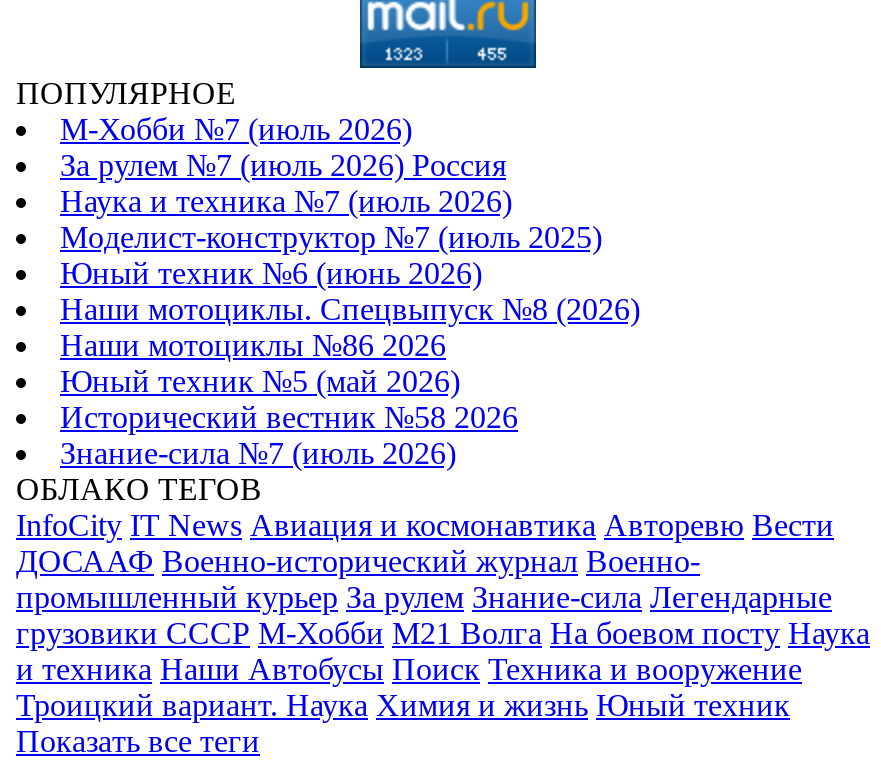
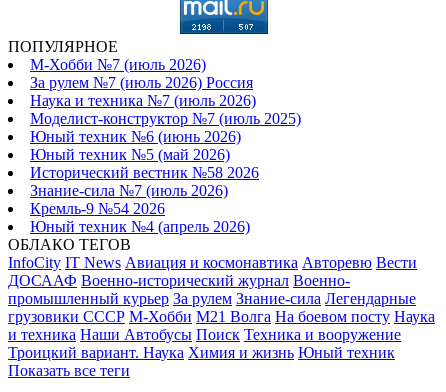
[60,292,640,362] Наши мотоциклы. Спецвыпуск №8 (2026) | Наши мотоциклы №86 2026 -> none
moved [60,364,518,470] -> [30,146,259,199]: Юный техник №5 (май 2026) | Исторический вестник №58 2026 | Знание-сила №7 (июль 2026)
none -> [30,200,250,235] Кремль-9 №54 2026 | Юный техник №4 (апрель 2026)

